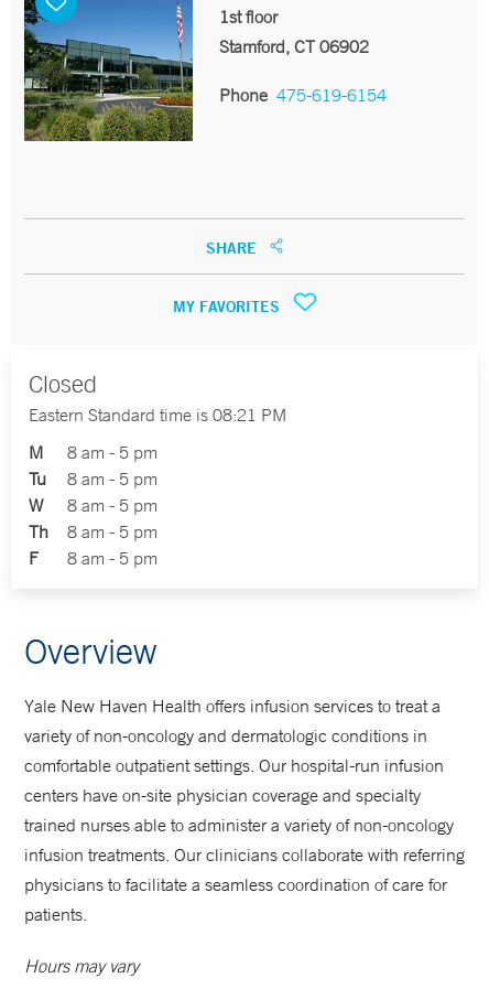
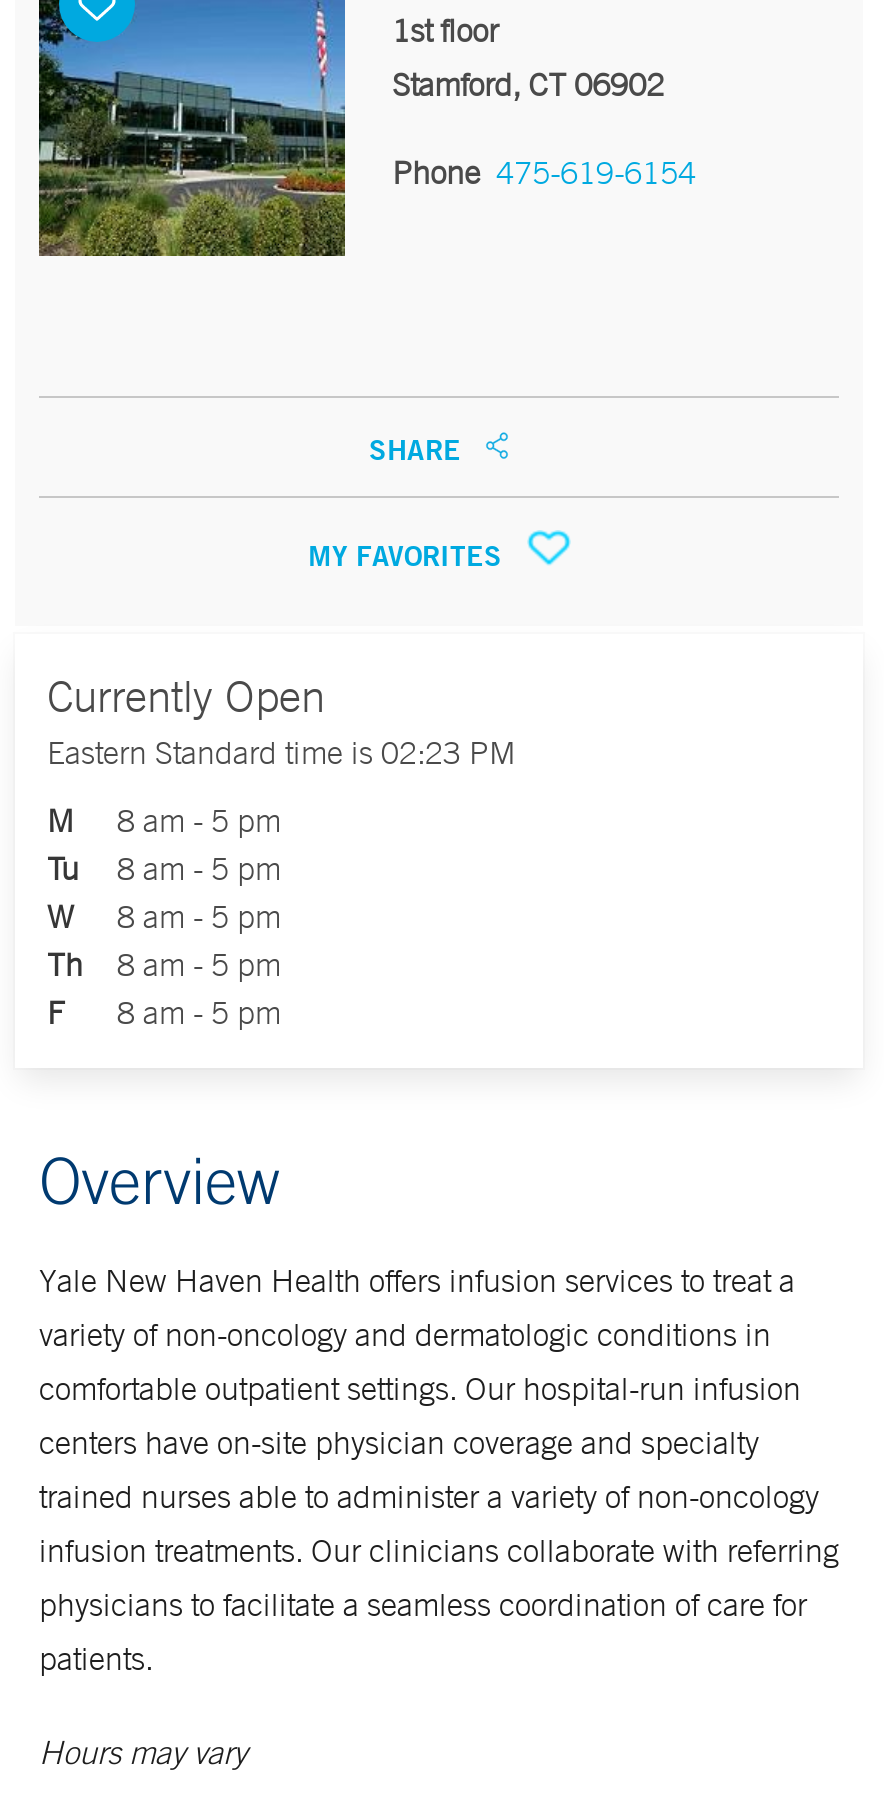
[29,369,286,425] Closed | Eastern Standard time is 08:21 PM -> [47,669,515,771] Currently Open | Eastern Standard time is 02:23 PM

